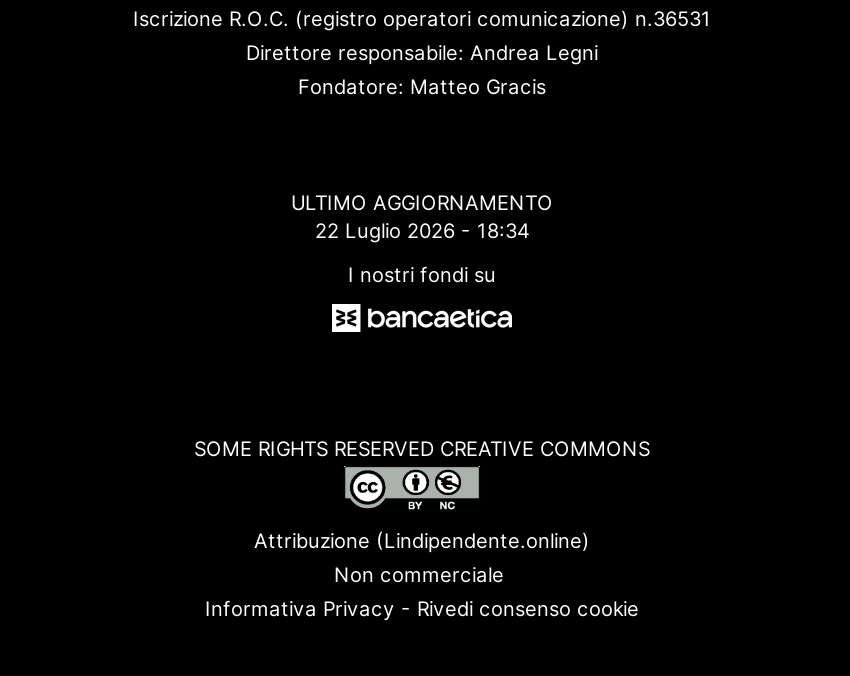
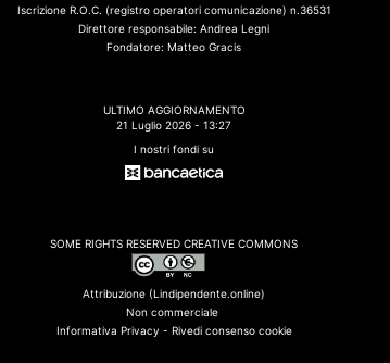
[315,219,529,243] 22 Luglio 2026 - 18:34 -> [116,119,231,132] 21 Luglio 2026 - 13:27

